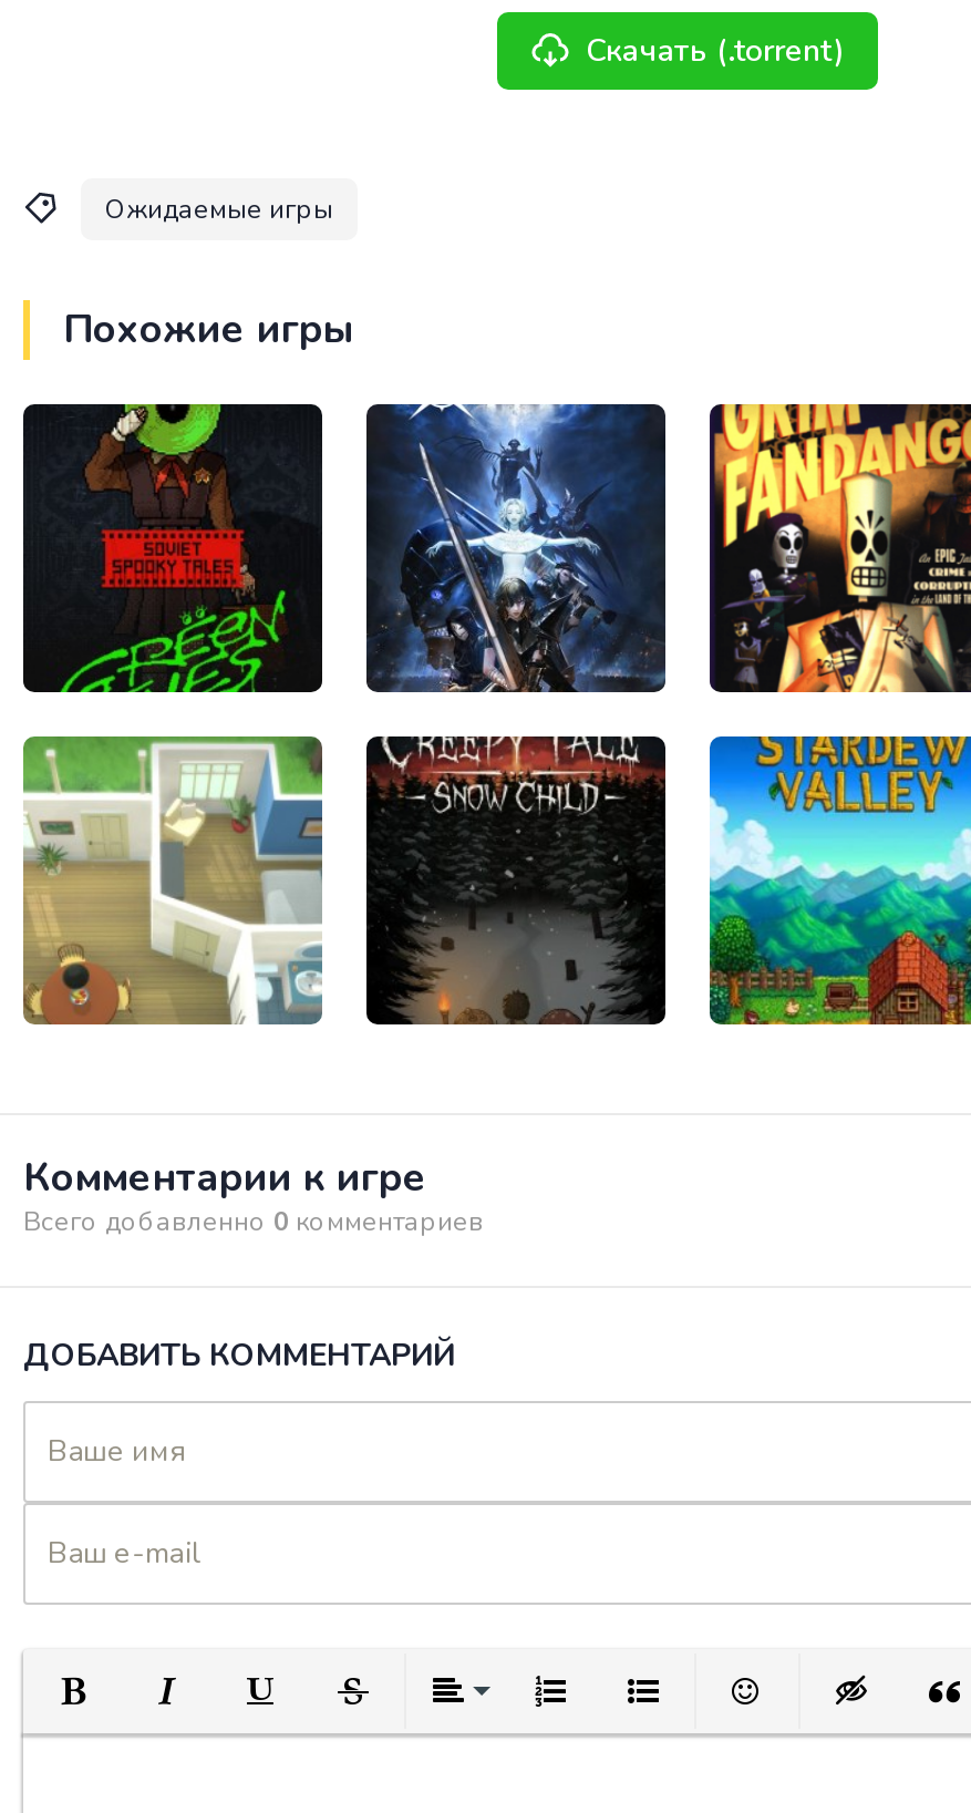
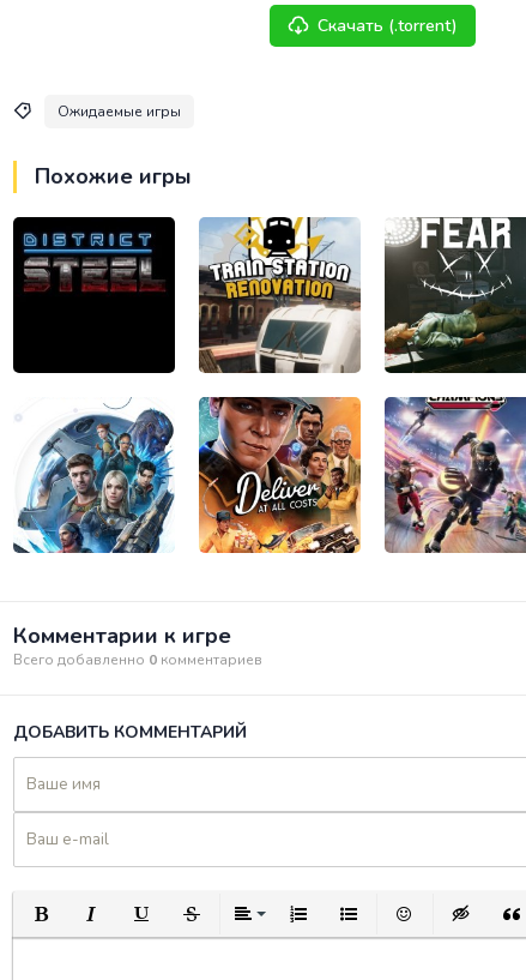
[25,402,320,694] [image] -> [16,216,173,374] [image]
[364,402,668,694] [image] -> [198,216,362,373] [image]
[707,402,964,694] [image] -> [383,216,522,374] [image]
[21,734,324,1027] [image] -> [13,397,175,554] [image]
[364,734,668,1027] [image] -> [198,396,362,554] [image]
[707,734,964,1027] [image] -> [383,396,522,553] [image]

